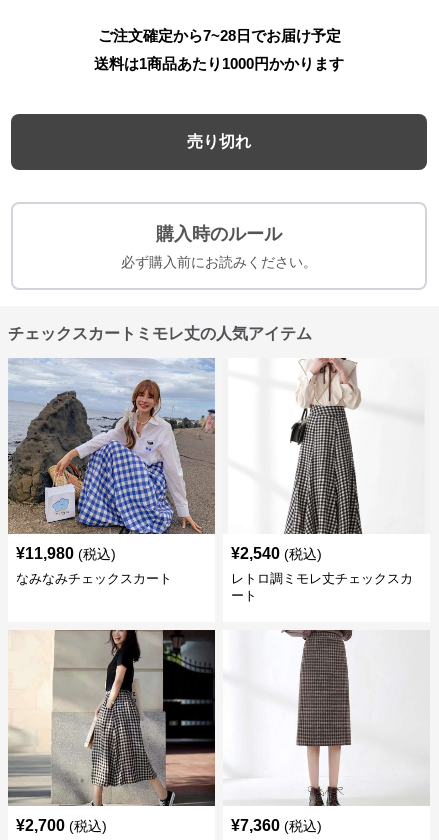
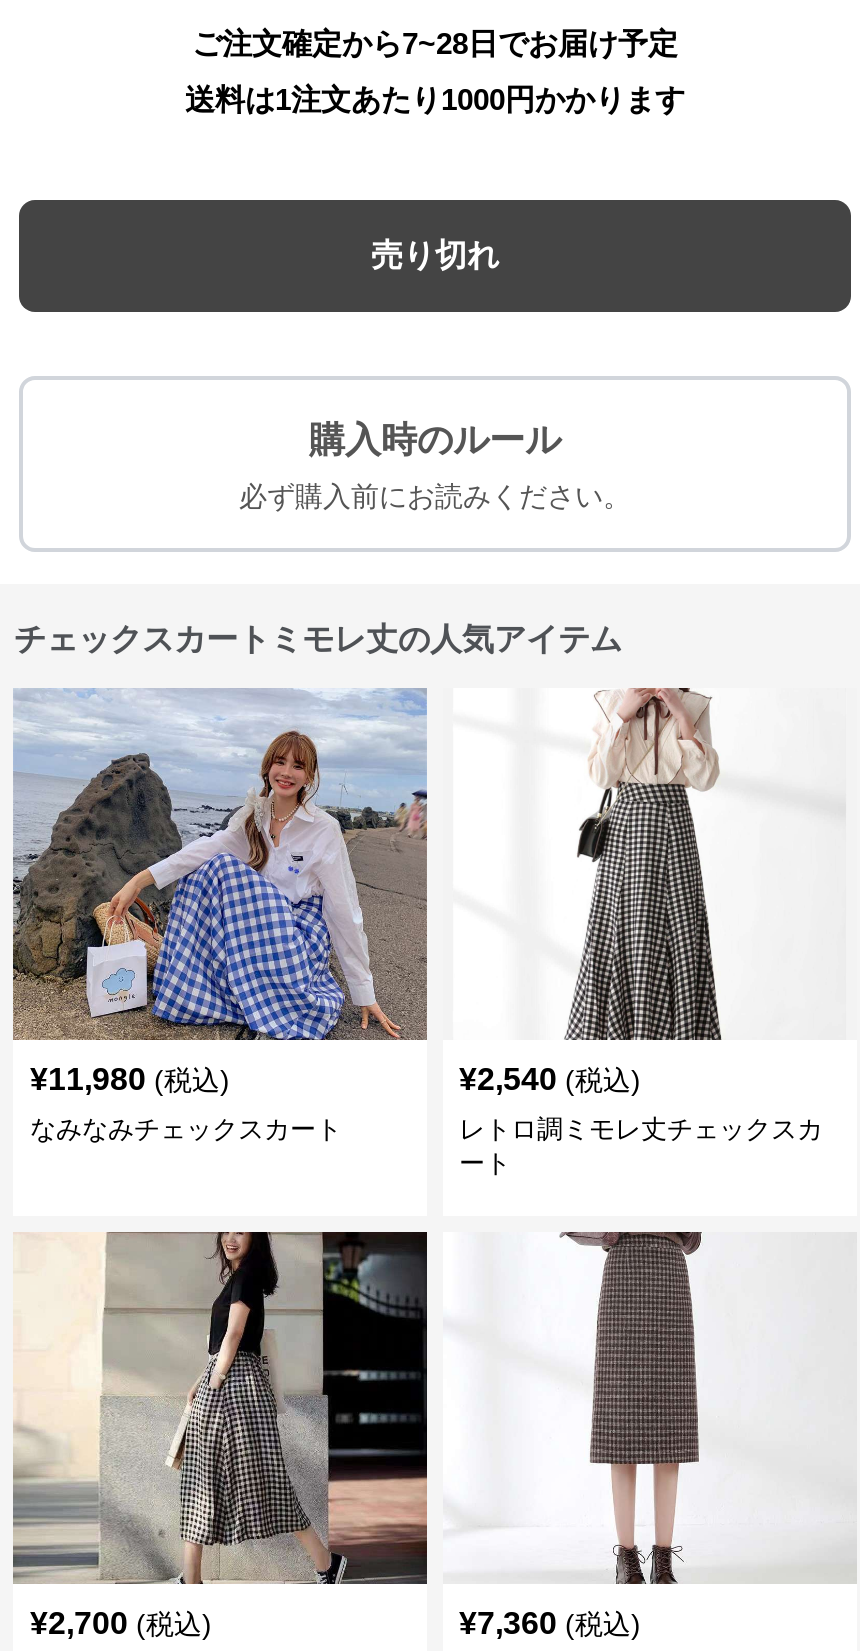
[94,55,344,72] 送料は1商品あたり1000円かかります -> [185,82,685,116] 送料は1注文あたり1000円かかります

